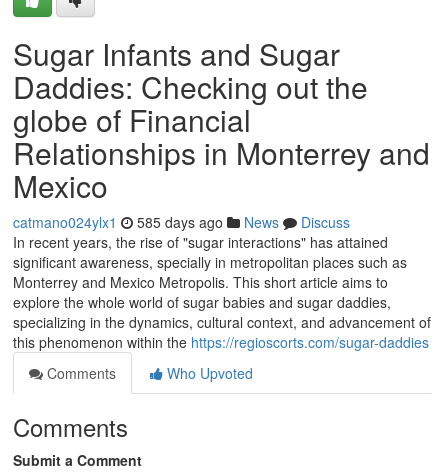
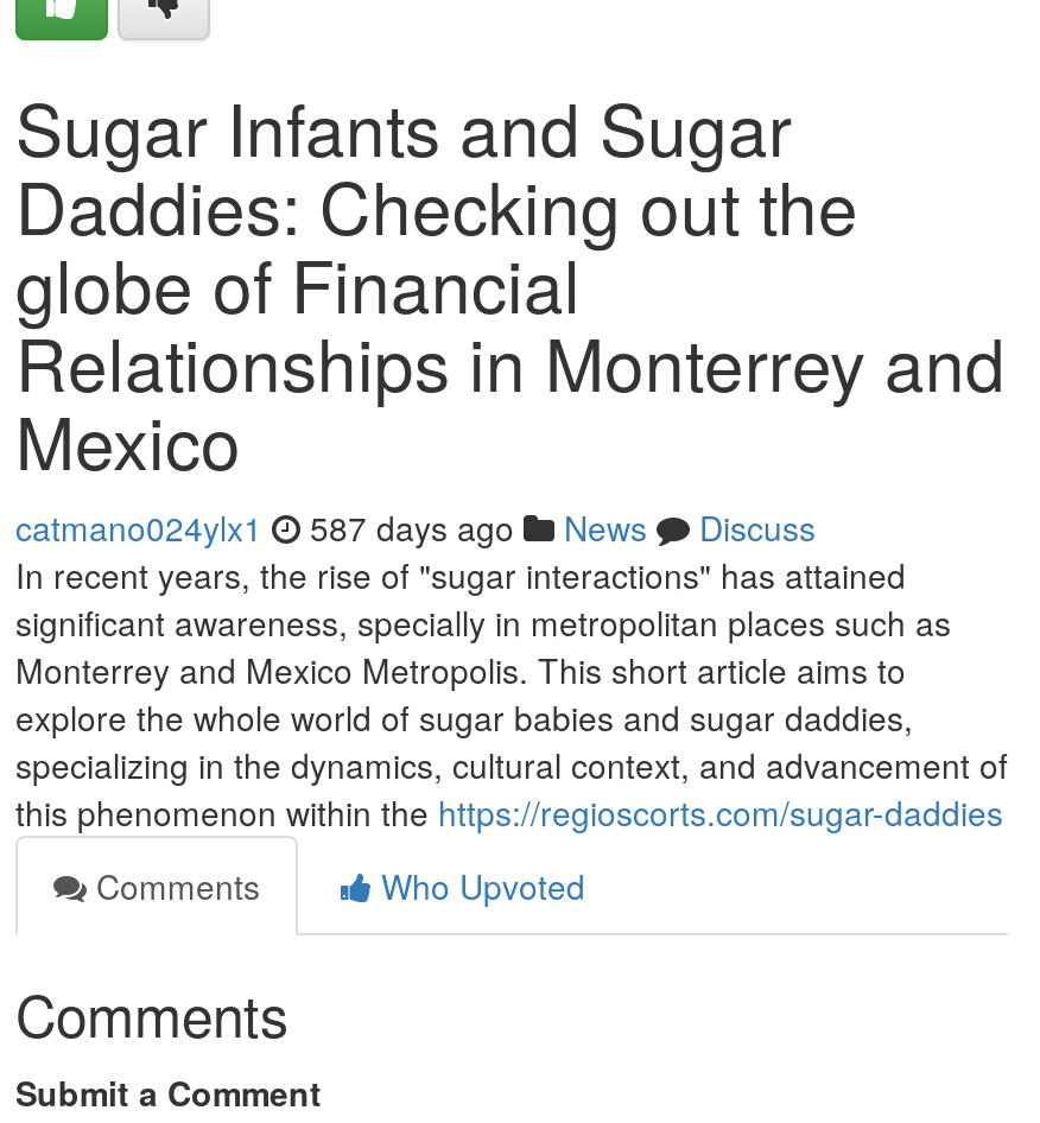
[13,212,350,232] catmano024ylx1 585 days ago News Discuss -> [15,503,816,551] catmano024ylx1 587 days ago News Discuss

